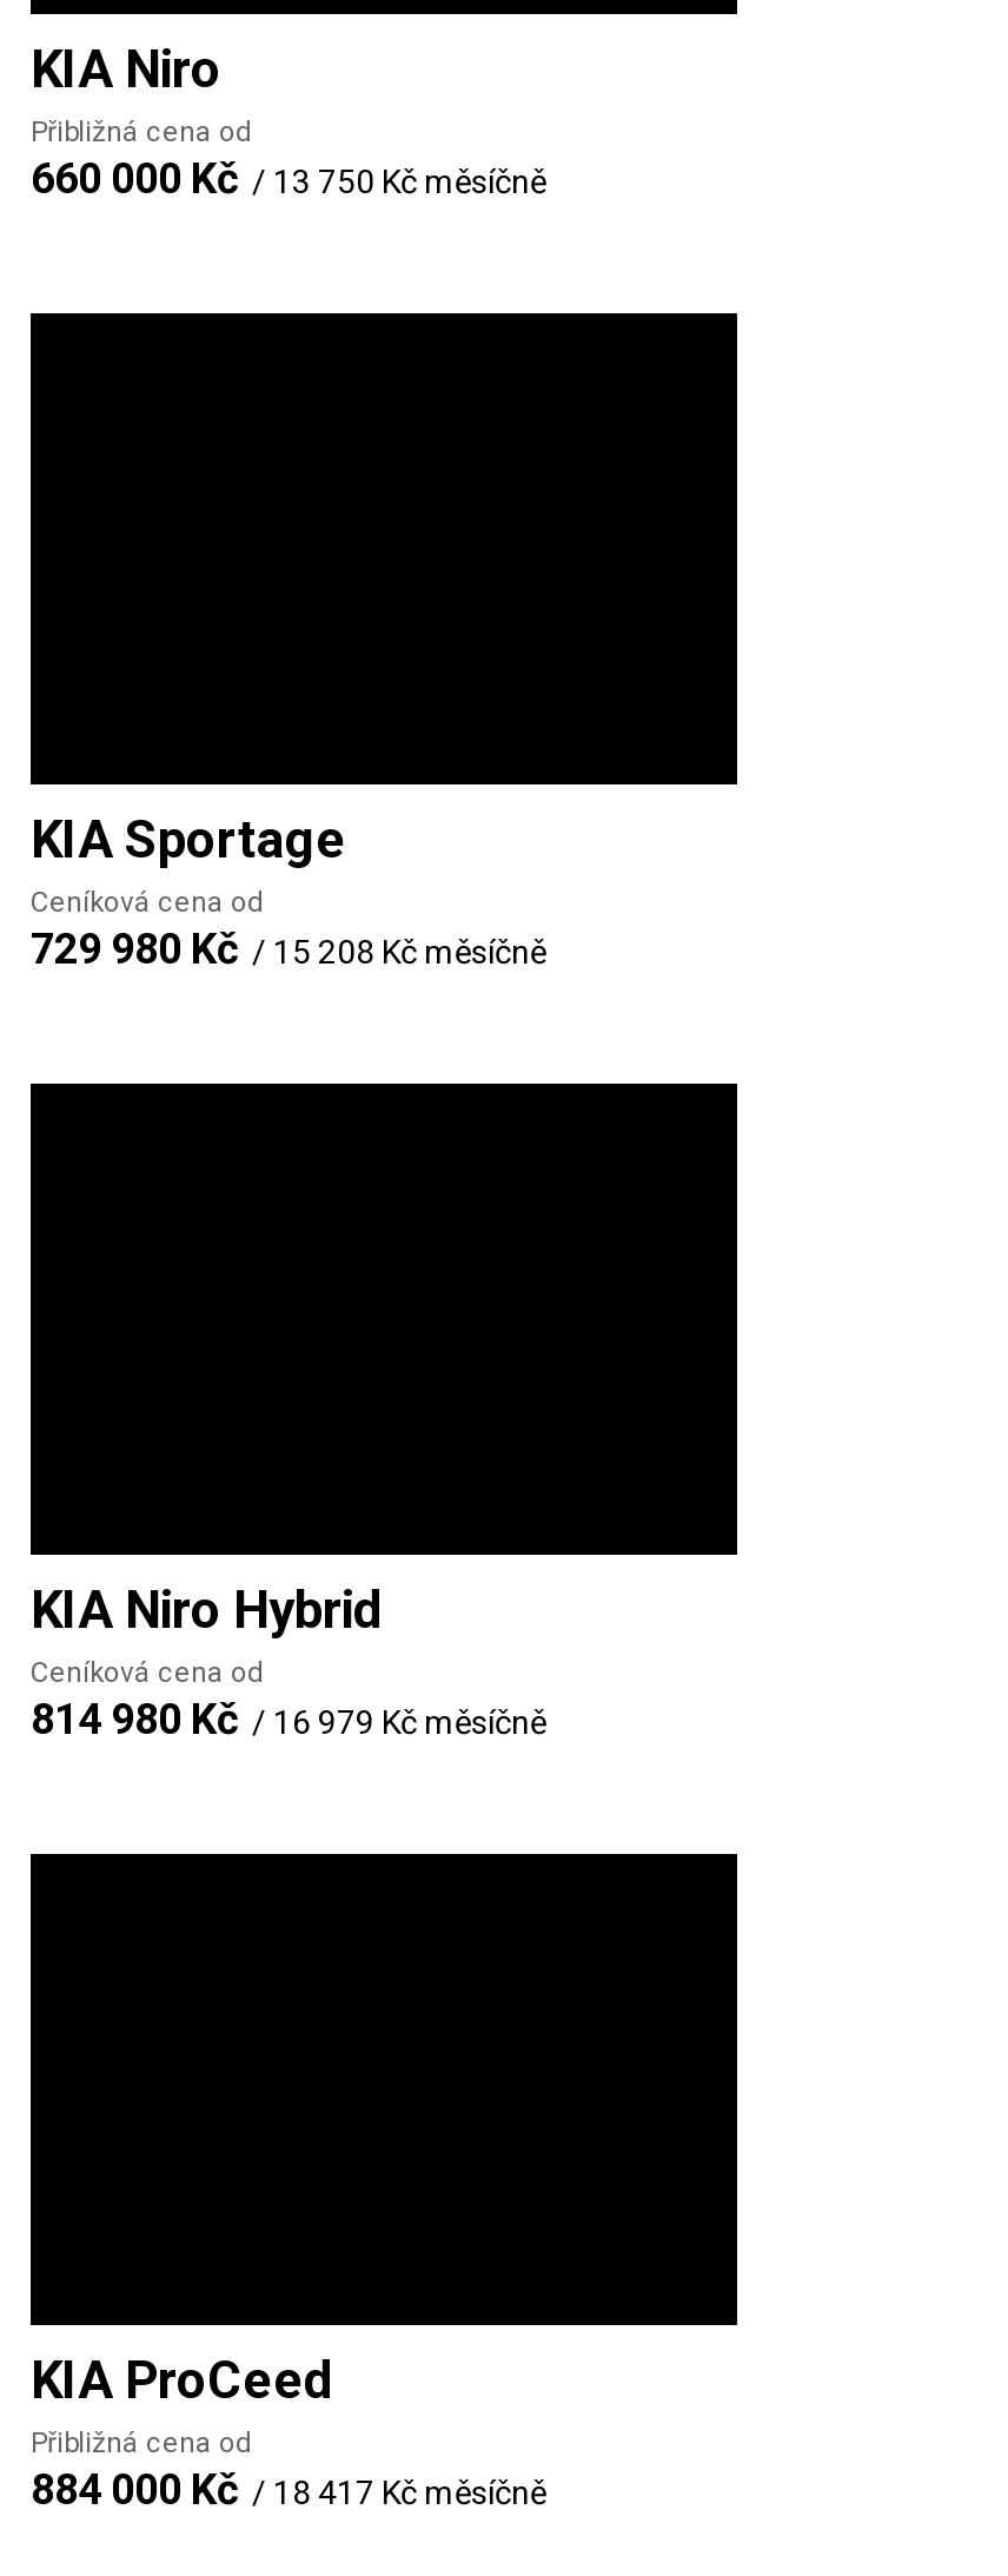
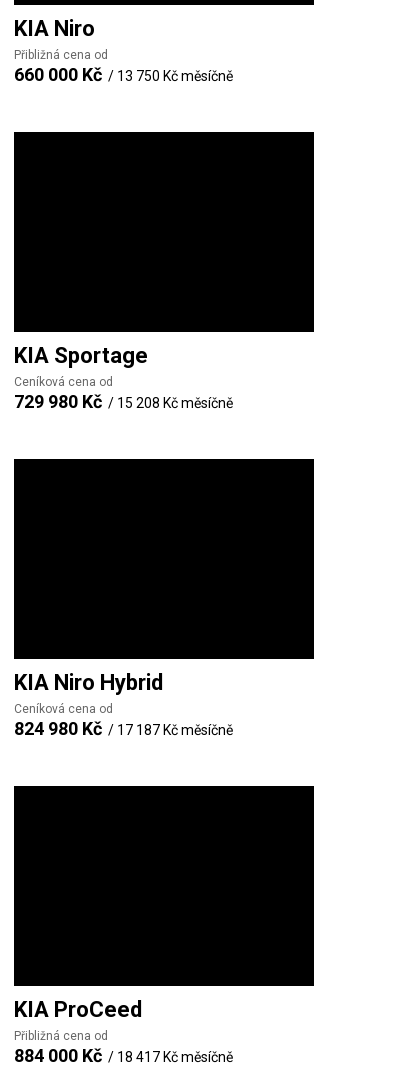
[31,1694,546,1743] 814 980 Kč / 16 979 Kč měsíčně -> [14,718,233,739] 824 980 Kč / 17 187 Kč měsíčně

